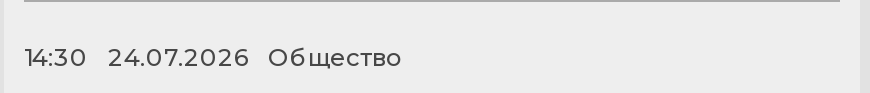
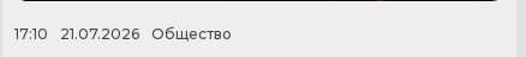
[24,42,248,72] 14:30 | 24.07.2026 -> [14,25,139,43] 17:10 | 21.07.2026

